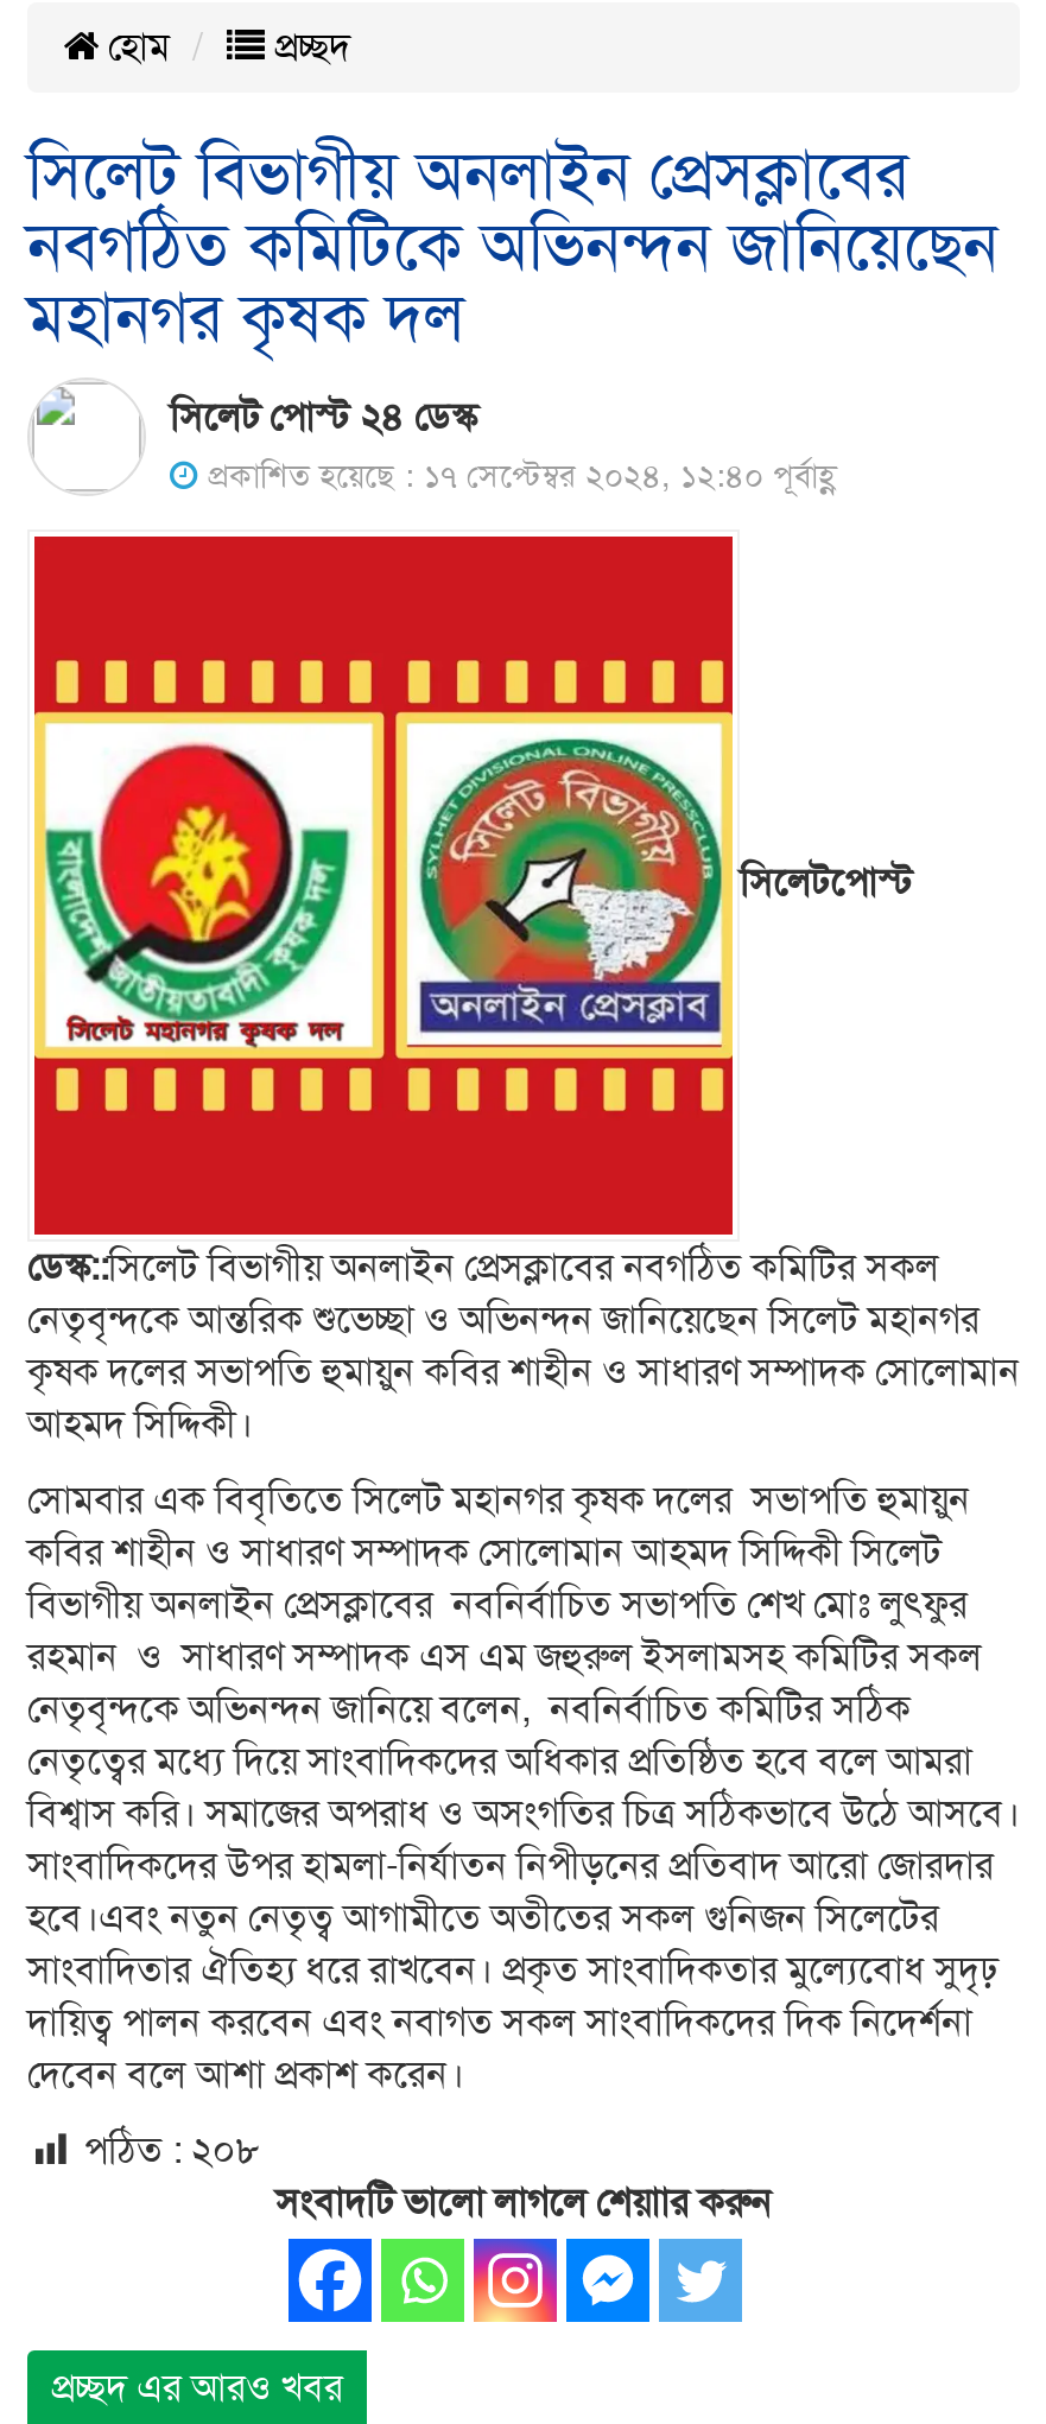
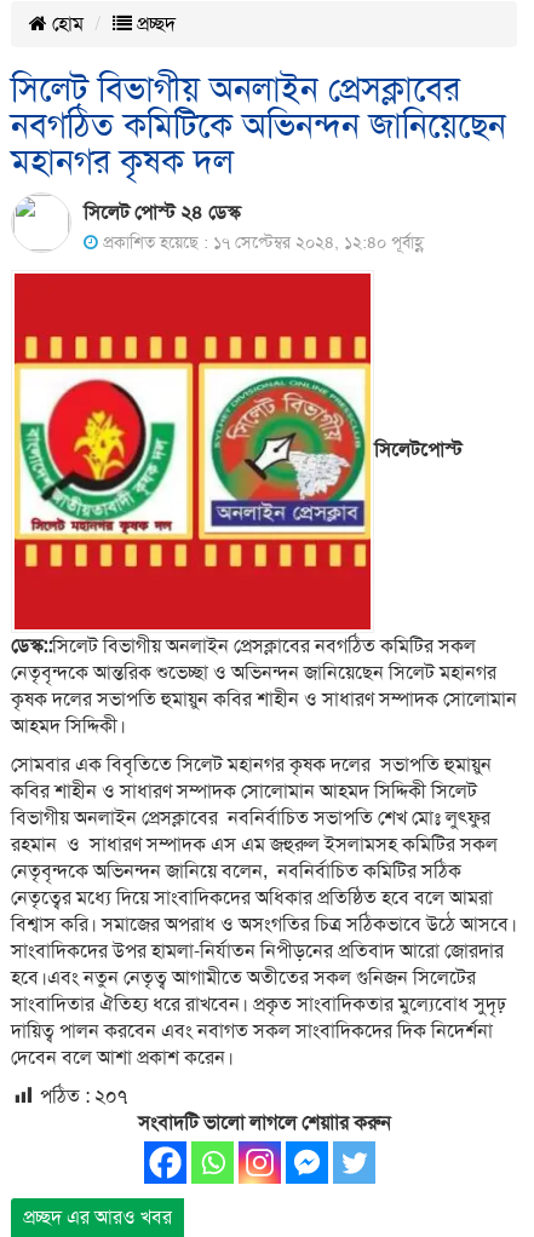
[84,2127,260,2175] পঠিত : ২০৮ -> [40,1084,127,1109] পঠিত : ২০৭

